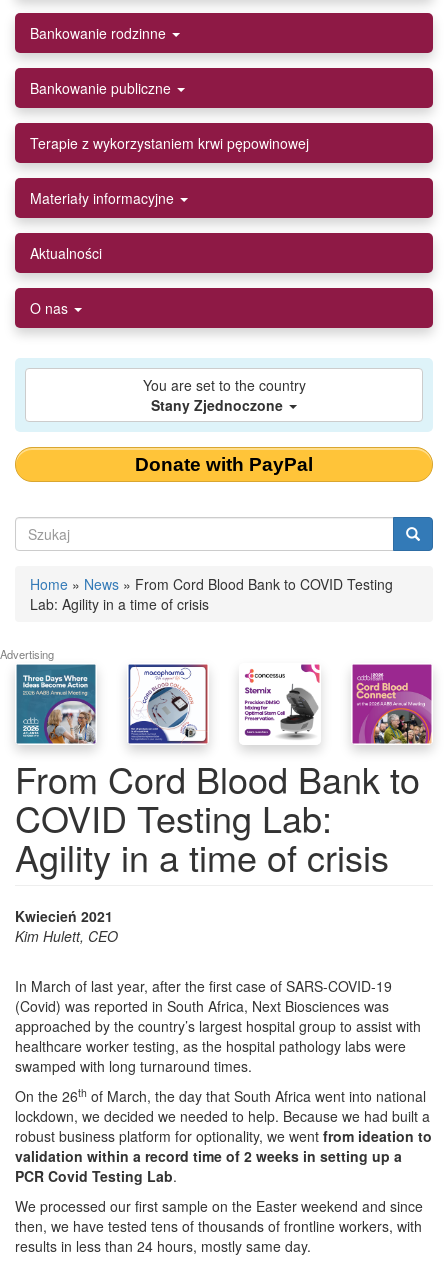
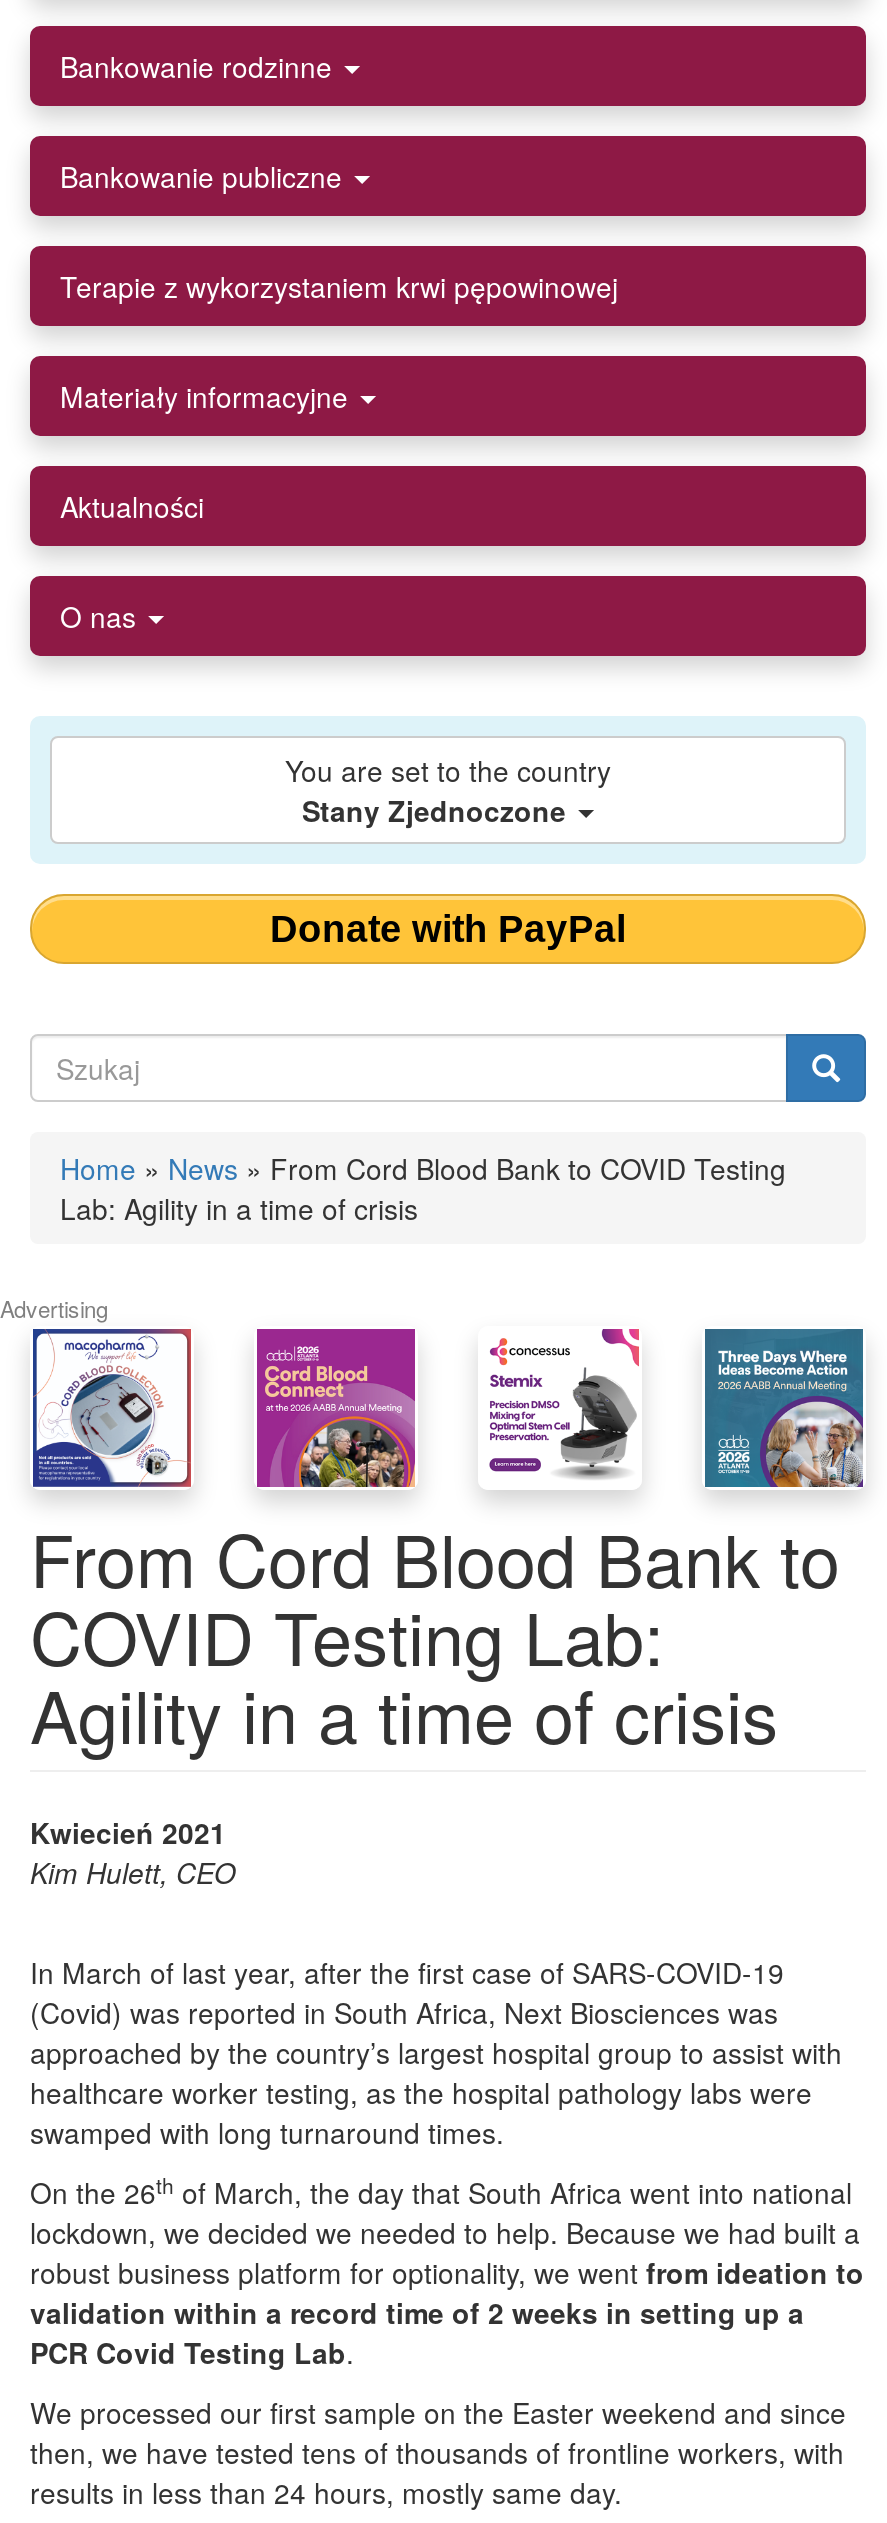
[16,664,96,744] [image] -> [32,1328,192,1488] [image]
[128,664,208,744] [image] -> [256,1328,416,1488] [image]
[352,664,432,744] [image] -> [704,1328,864,1488] [image]

